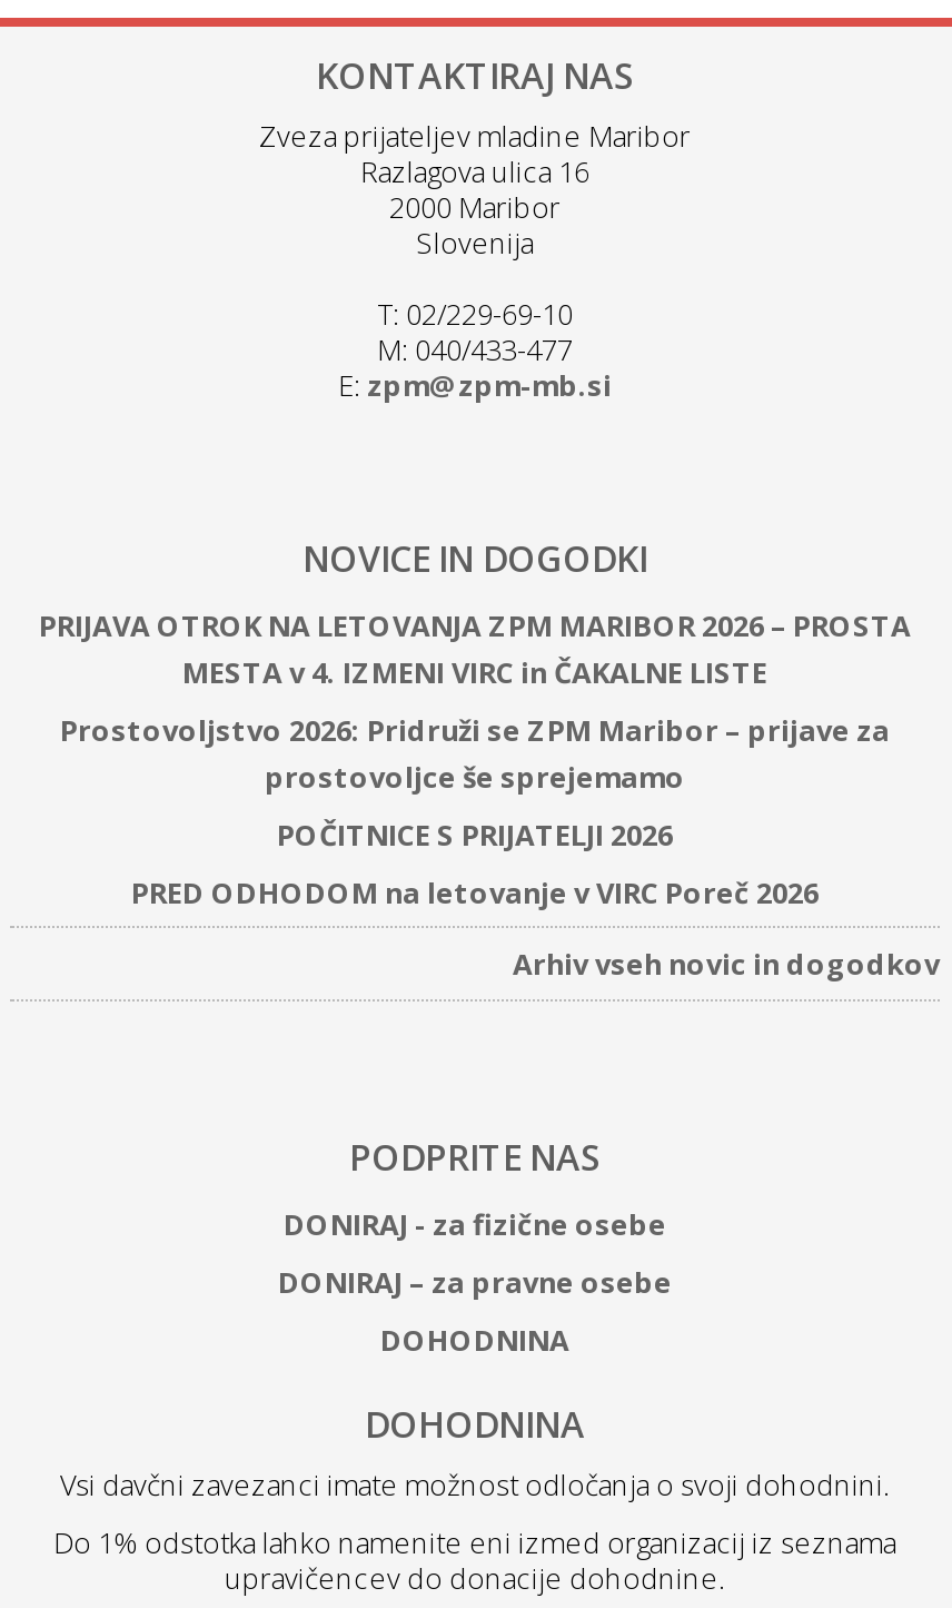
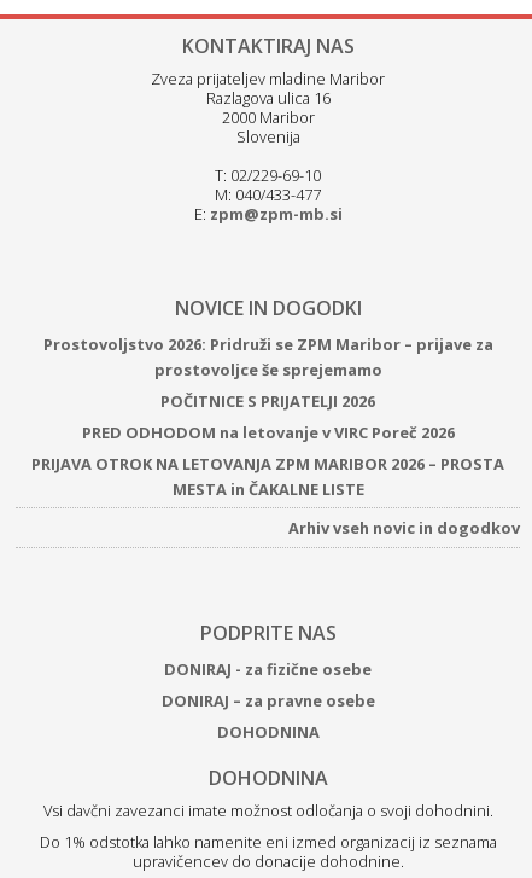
moved [39,606,911,646] -> [31,453,504,475]: PRIJAVA OTROK NA LETOVANJA ZPM MARIBOR 2026 – PROSTA
[182,653,767,693] MESTA v 4. IZMENI VIRC in ČAKALNE LISTE -> none
moved [60,711,890,913] -> [43,334,493,444]: Prostovoljstvo 2026: Pridruži se ZPM Maribor – prijave za | prostovoljce še sprejemamo | POČITNICE S PRIJATELJI 2026 | PRED ODHODOM na letovanje v VIRC Poreč 2026
none -> [172,479,364,500] MESTA in ČAKALNE LISTE

